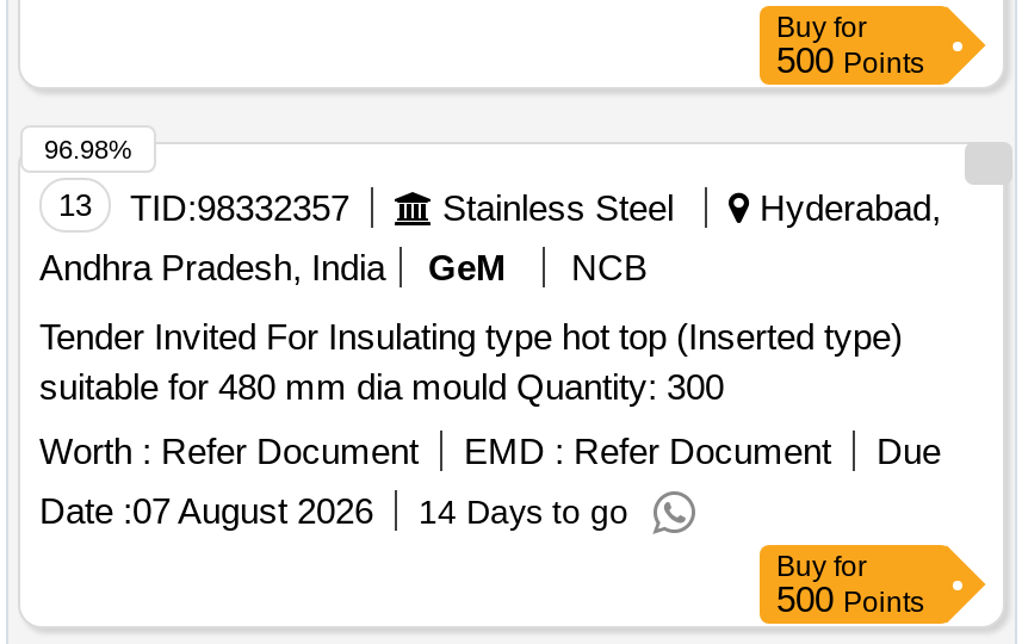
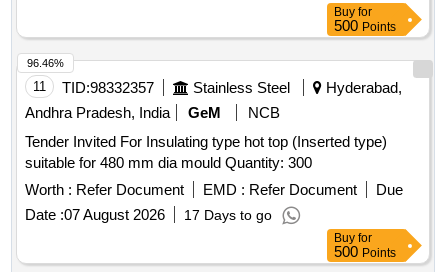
[44,135,132,164] 96.98% -> [27,57,64,69] 96.46%
[58,188,349,228] 13 TID:98332357 -> [33,79,154,96] 11 TID:98332357
[39,491,628,531] Date : 07 August 2026 14 Days to go -> [25,206,272,223] Date : 07 August 2026 17 Days to go

